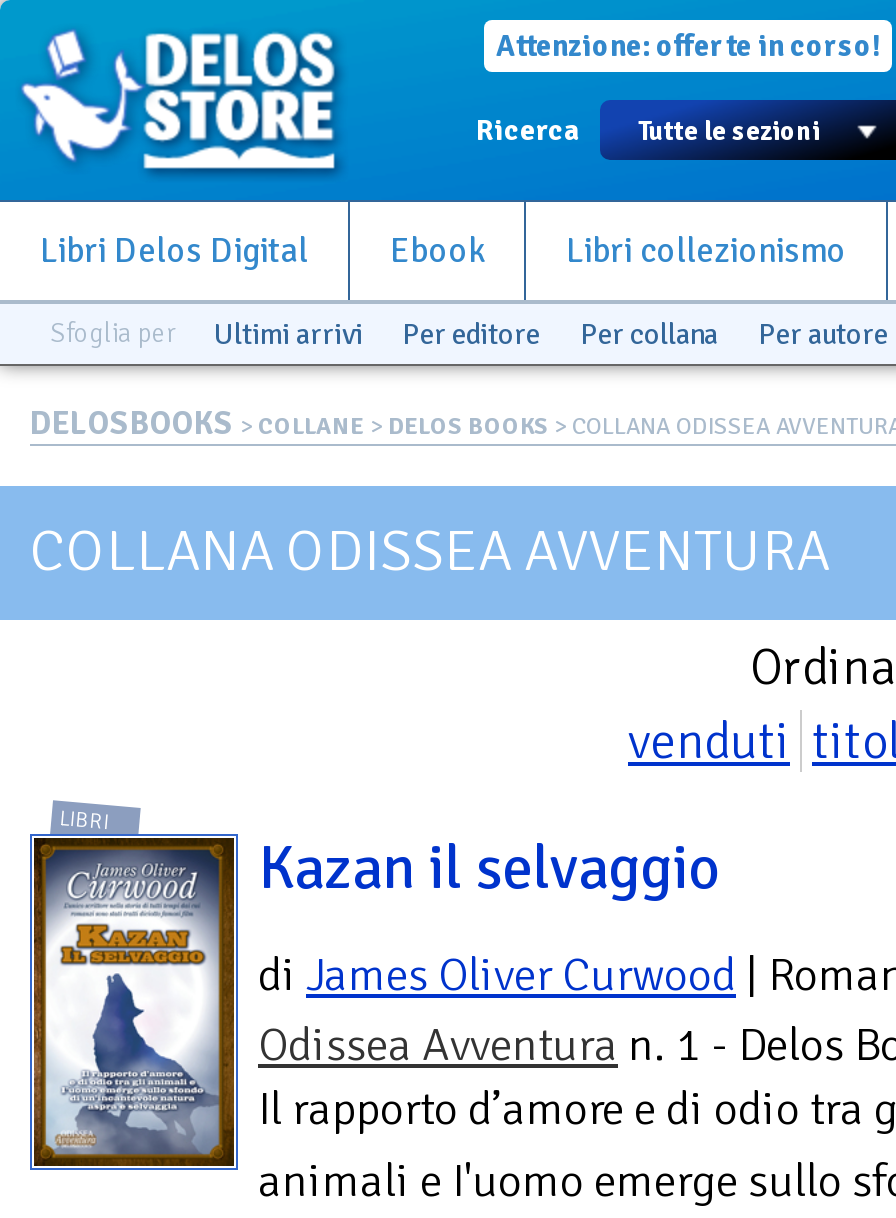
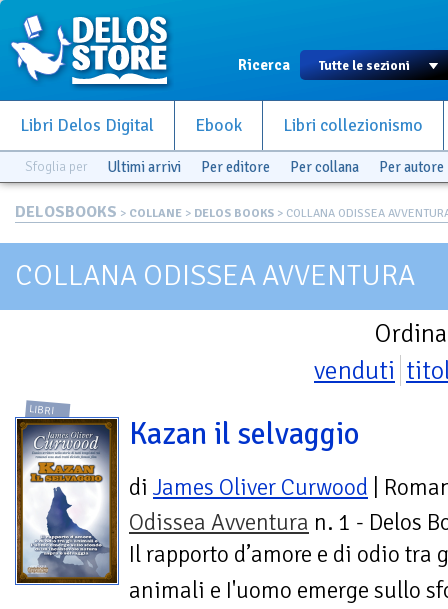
[496,28,880,64] Attenzione: offerte in corso! -> none

